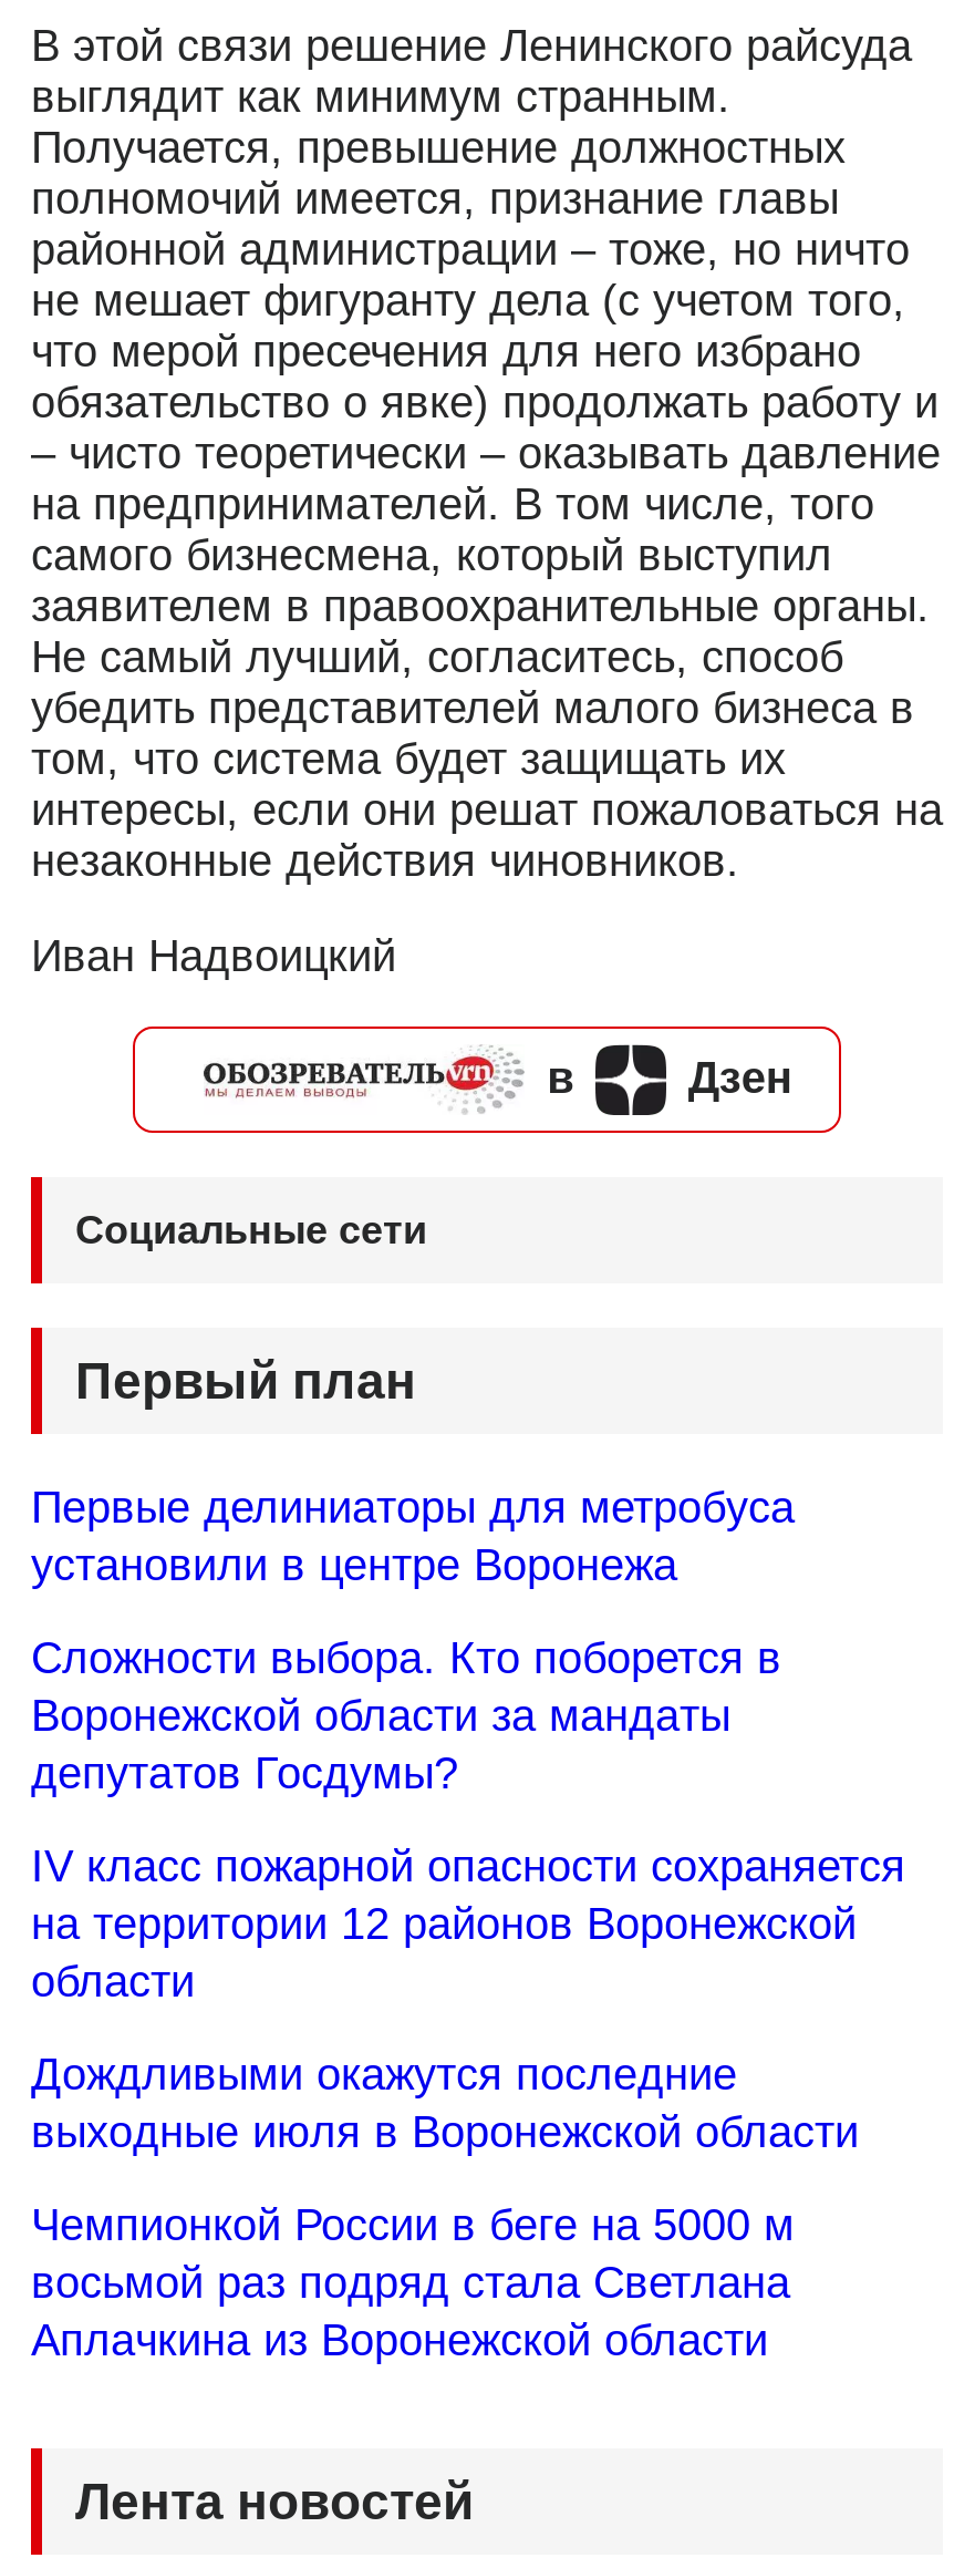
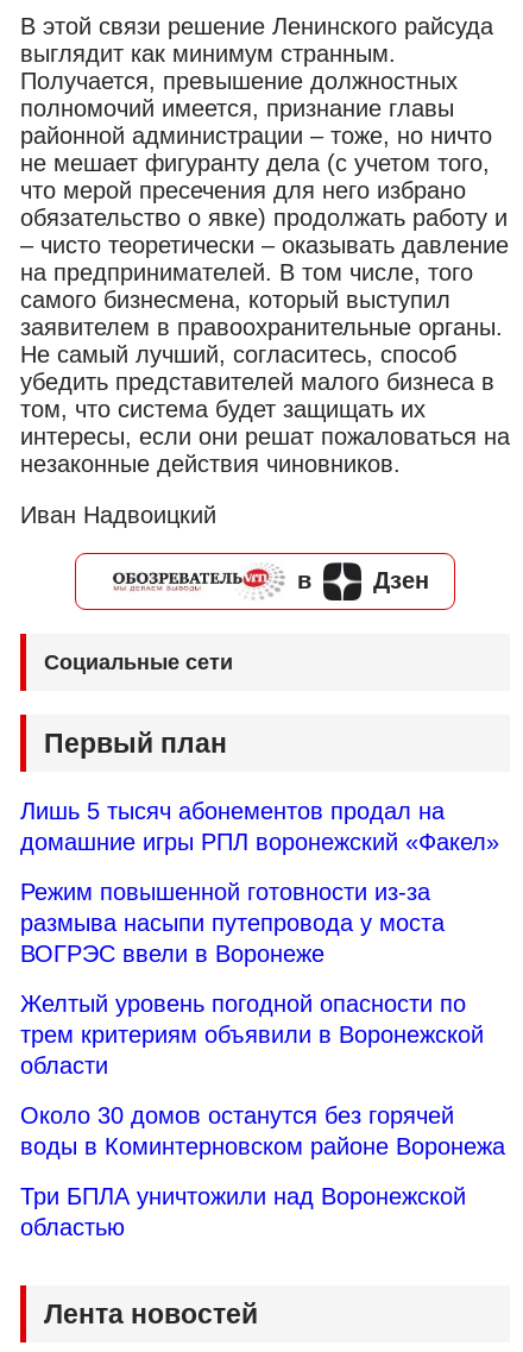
[31,1482,795,1589] Первые делиниаторы для метробуса | установили в центре Воронежа -> [20,798,499,855] Лишь 5 тысяч абонементов продал на | домашние игры РПЛ воронежский «Факел»
[31,1633,781,1797] Сложности выбора. Кто поборется в | Воронежской области за мандаты | депутатов Госдумы? -> [20,879,445,966] Режим повышенной готовности из-за | размыва насыпи путепровода у моста | ВОГРЭС ввели в Воронеже
[31,1841,905,1947] IV класс пожарной опасности сохраняется | на территории 12 районов Воронежской -> [20,990,484,1047] Желтый уровень погодной опасности по | трем критериям объявили в Воронежской
[31,2049,859,2156] Дождливыми окажутся последние | выходные июля в Воронежской области -> [20,1102,505,1159] Около 30 домов останутся без горячей | воды в Коминтерновском районе Воронежа
[31,2200,795,2364] Чемпионкой России в беге на 5000 м | восьмой раз подряд стала Светлана | Аплачкина из Воронежской области -> [20,1183,466,1240] Три БПЛА уничтожили над Воронежской | областью

